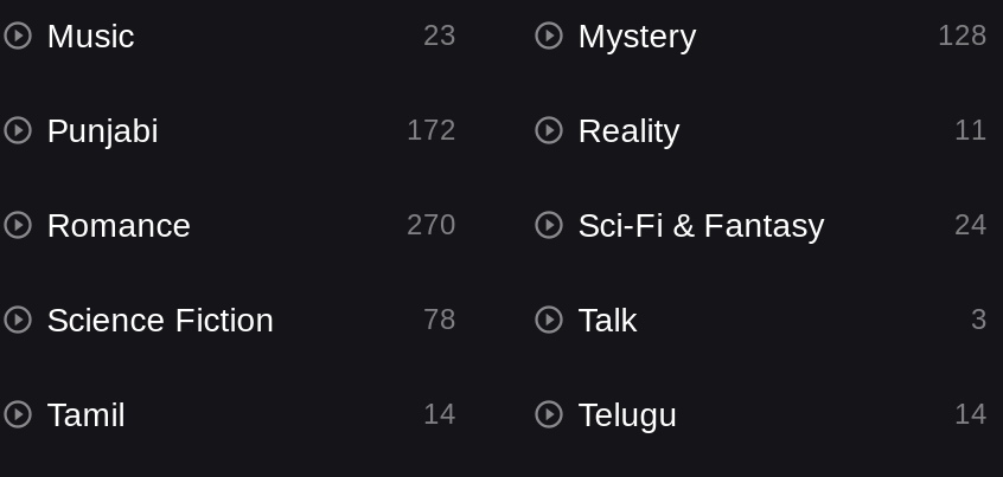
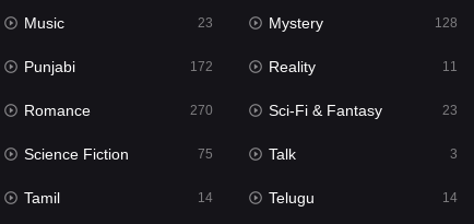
[954,209,988,242] 24 -> [442,103,458,118] 23
[423,303,456,337] 78 -> [198,147,213,162] 75

